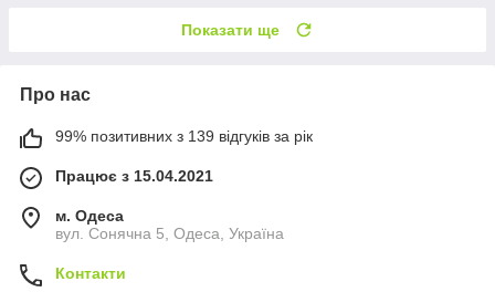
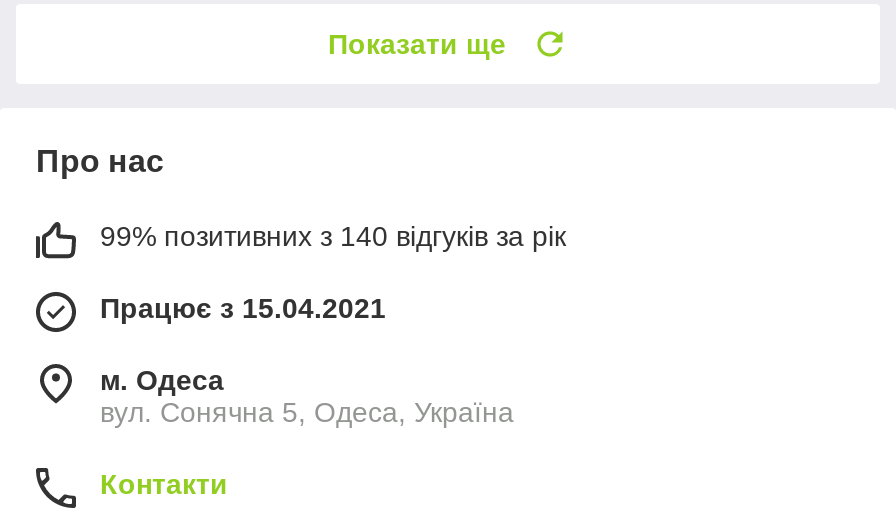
[55,127,313,145] 99% позитивних з 139 відгуків за рік -> [100,220,566,252] 99% позитивних з 140 відгуків за рік

